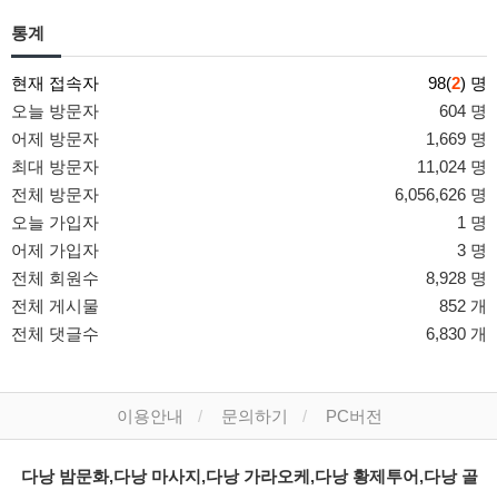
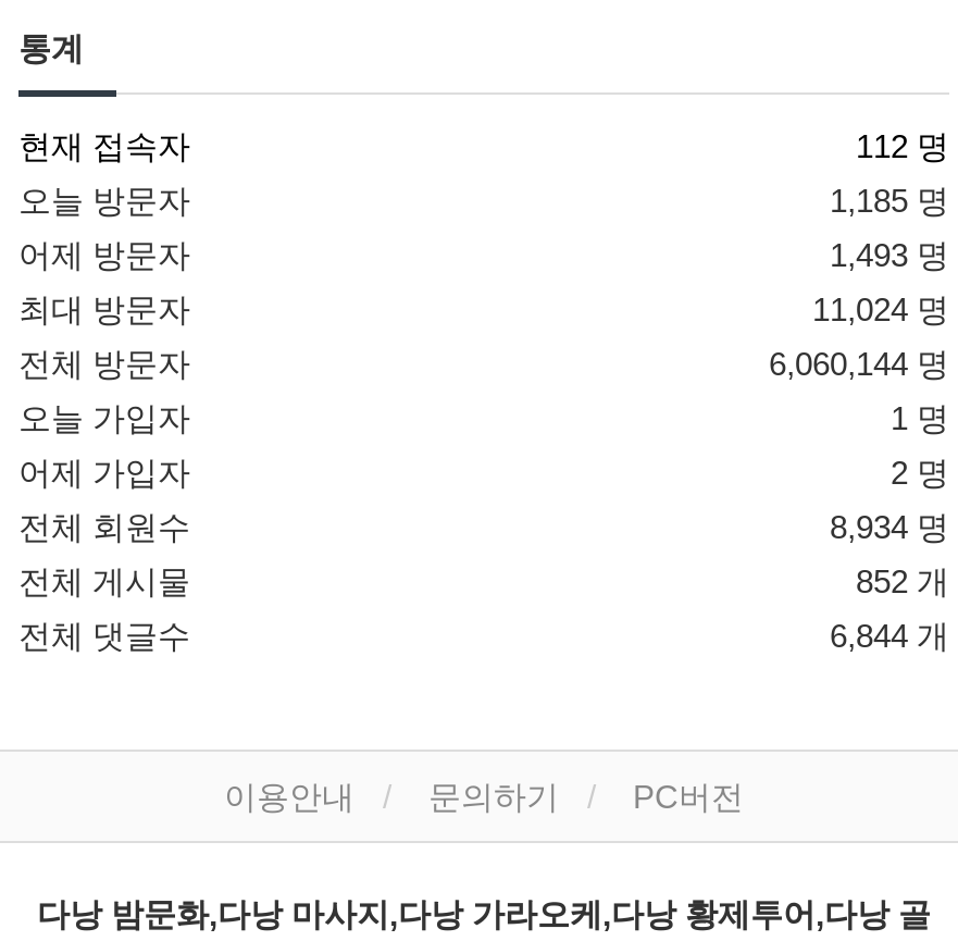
[428,73,487,92] 98(2) 명 -> [856,126,949,163] 112 명
[439,101,487,120] 604 명 -> [830,181,949,218] 1,185 명
[426,129,487,148] 1,669 명 -> [830,235,949,272] 1,493 명
[395,184,487,203] 6,056,626 명 -> [769,344,949,381] 6,060,144 명
[457,240,487,259] 3 명 -> [891,453,949,490] 2 명
[426,268,487,287] 8,928 명 -> [830,507,949,544] 8,934 명
[426,324,487,342] 6,830 개 -> [830,616,949,653] 6,844 개

